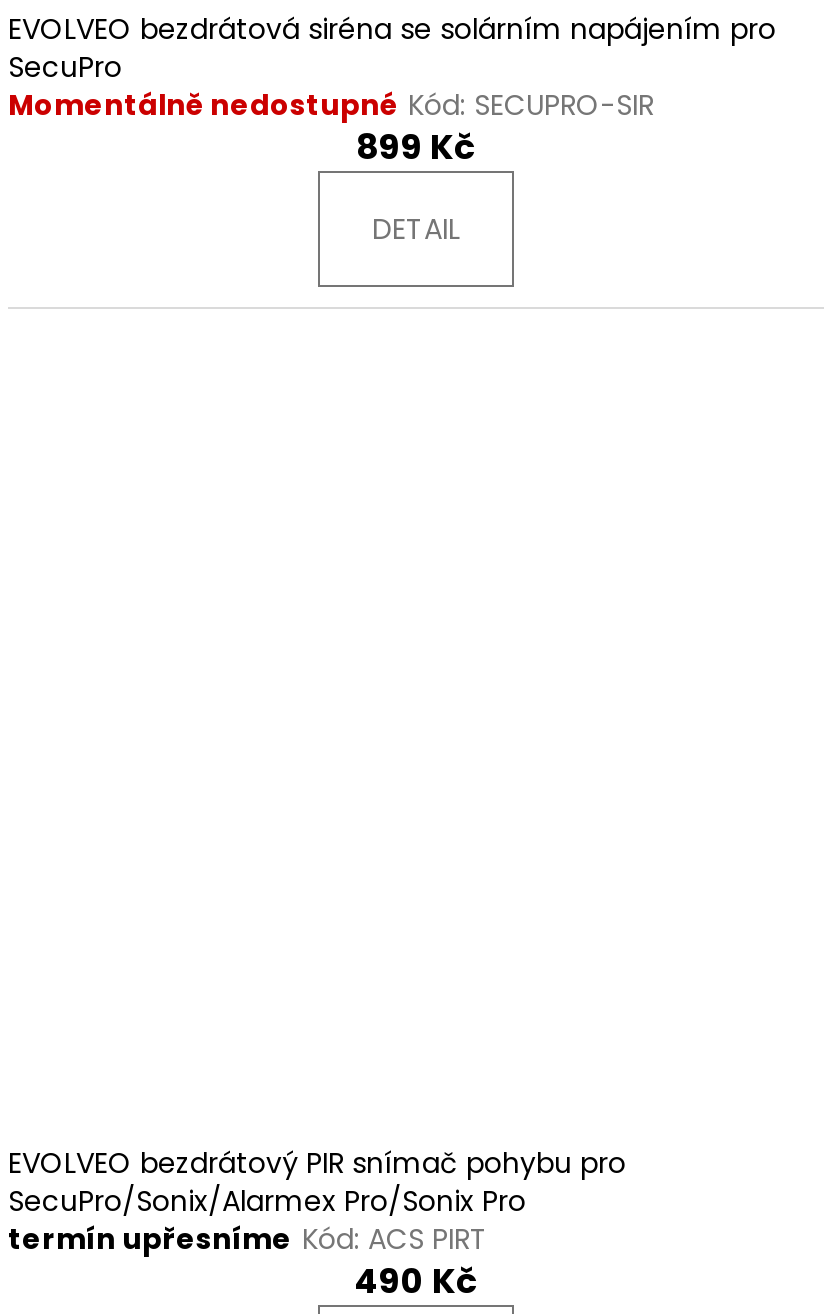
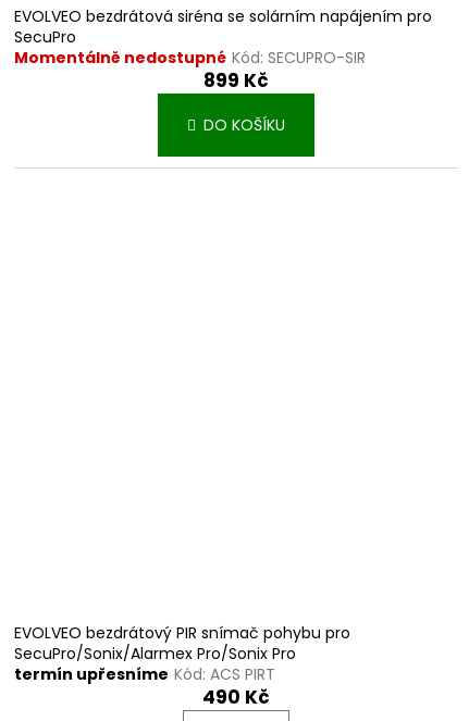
[372,210,460,250] DETAIL -> [203,115,285,136] DO KOŠÍKU

